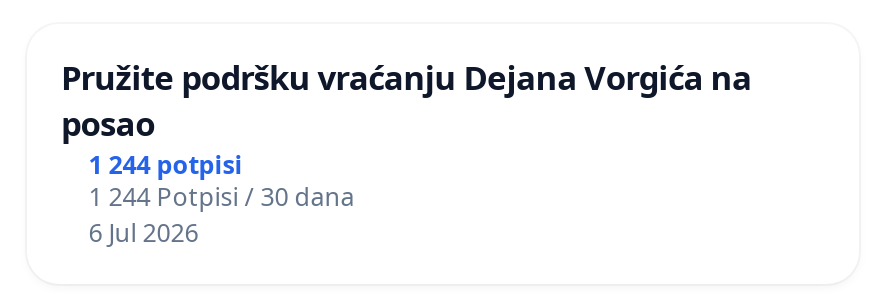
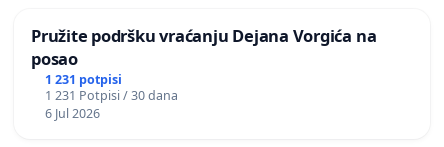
[89,147,243,181] 1 244 potpisi -> [45,71,122,88] 1 231 potpisi
[89,179,355,213] 1 244 Potpisi / 30 dana -> [45,87,178,104] 1 231 Potpisi / 30 dana

